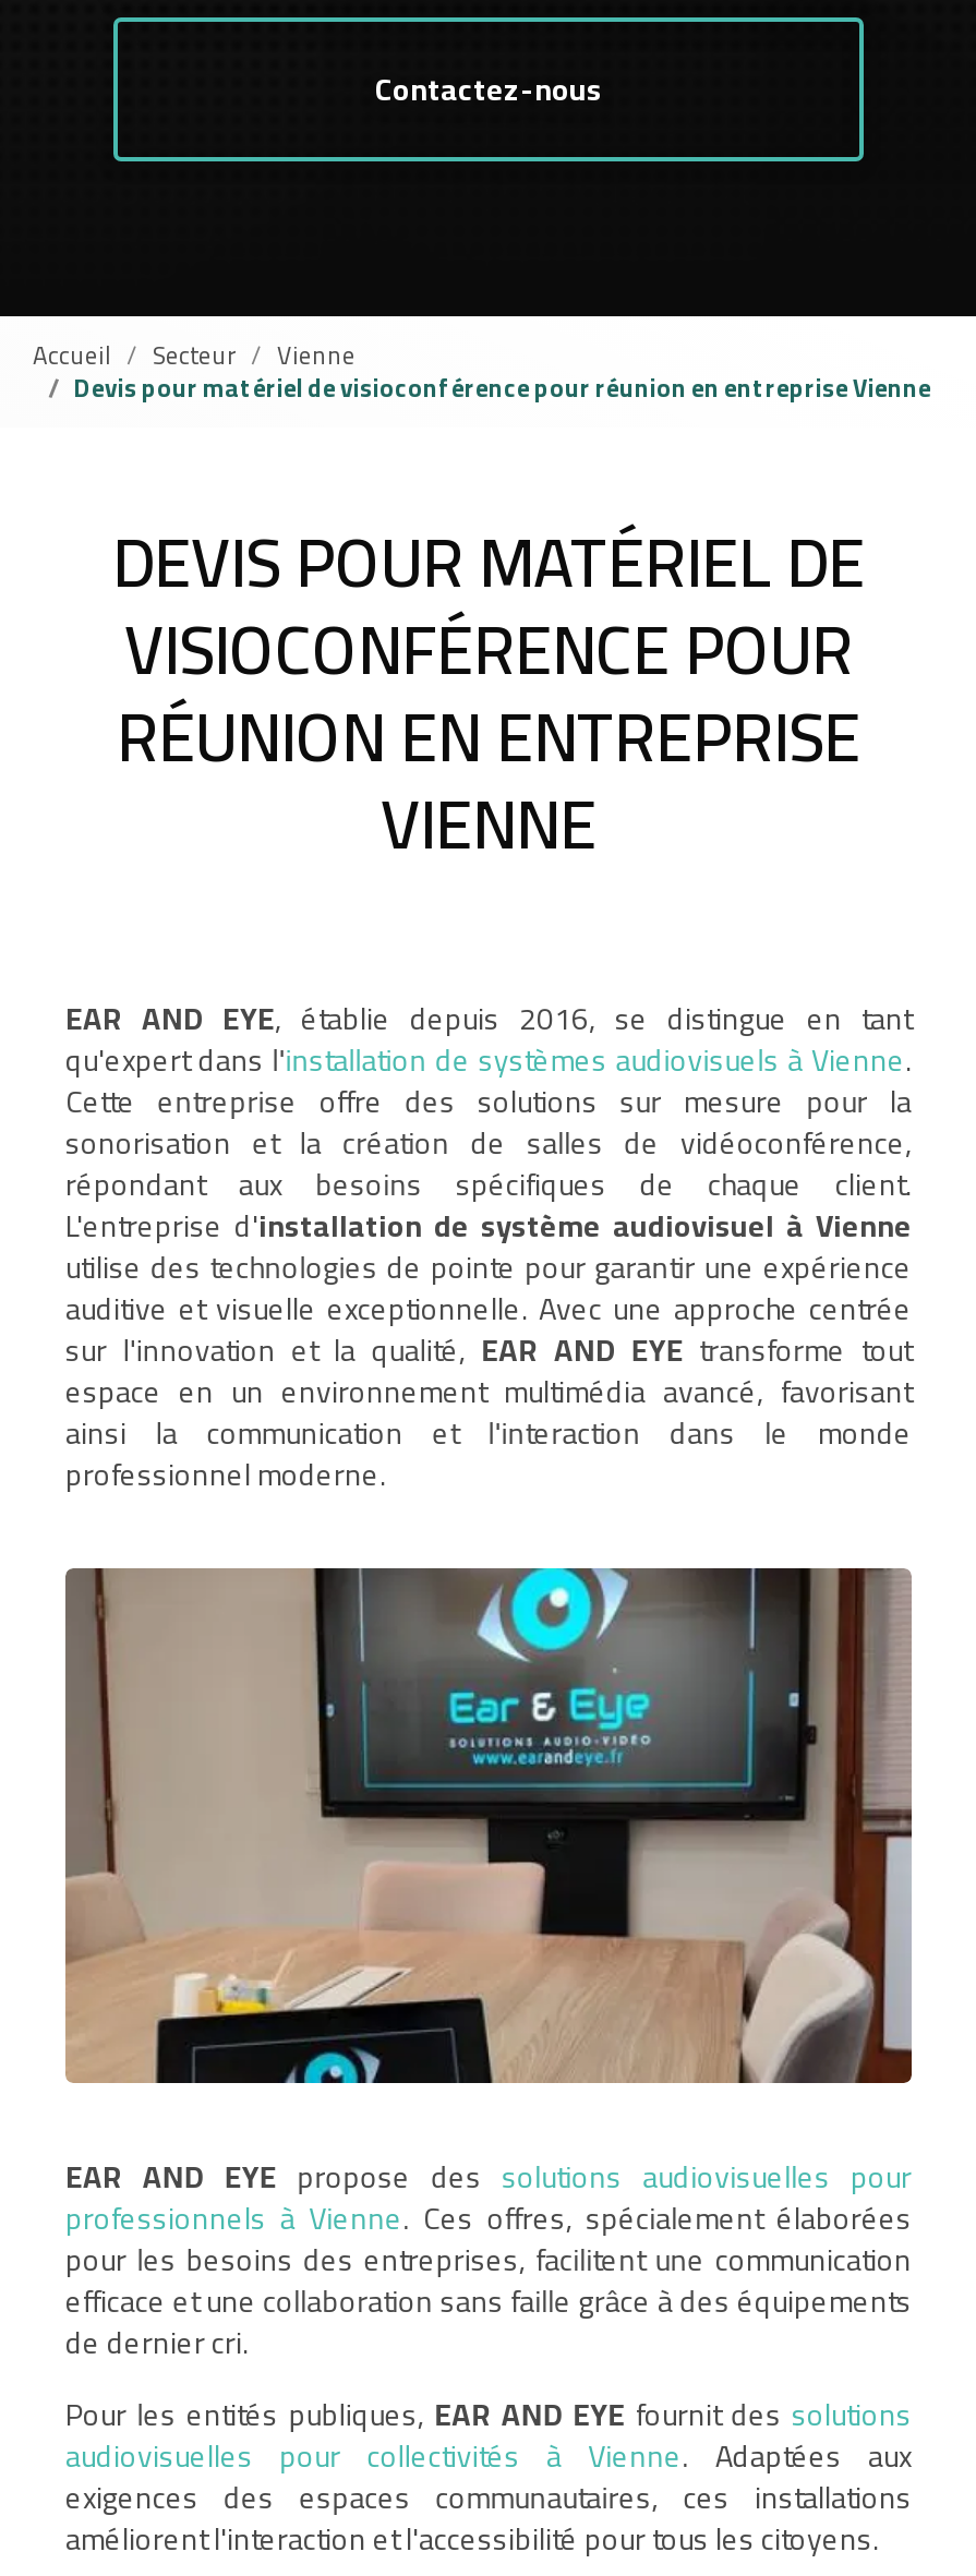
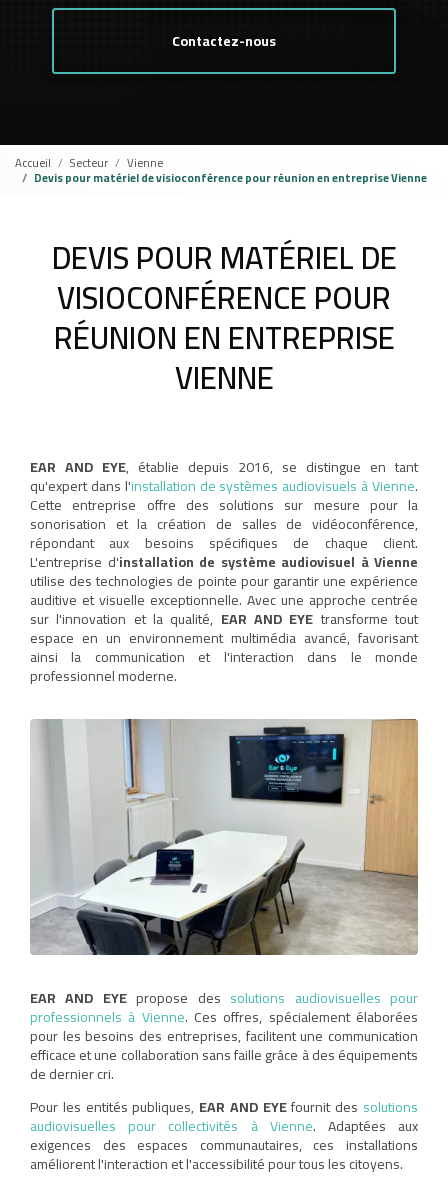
[65,1566,914,2085] [image] -> [30,718,419,956] [image]

